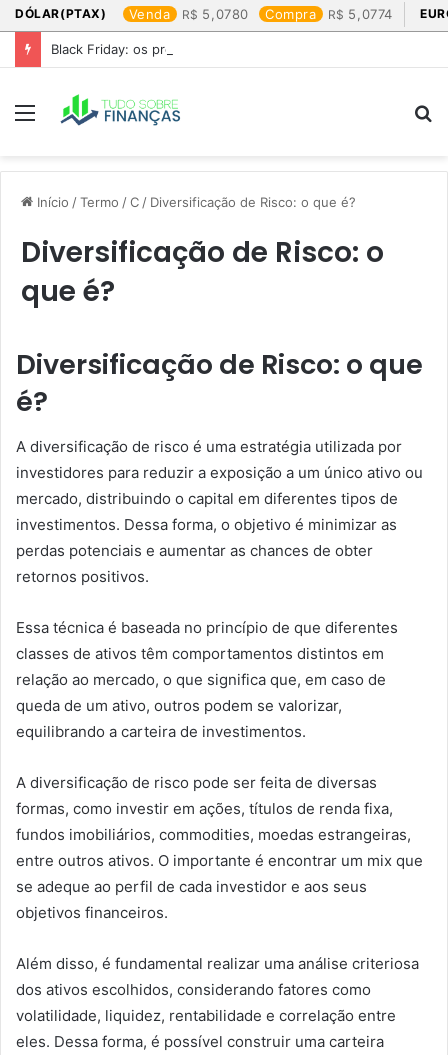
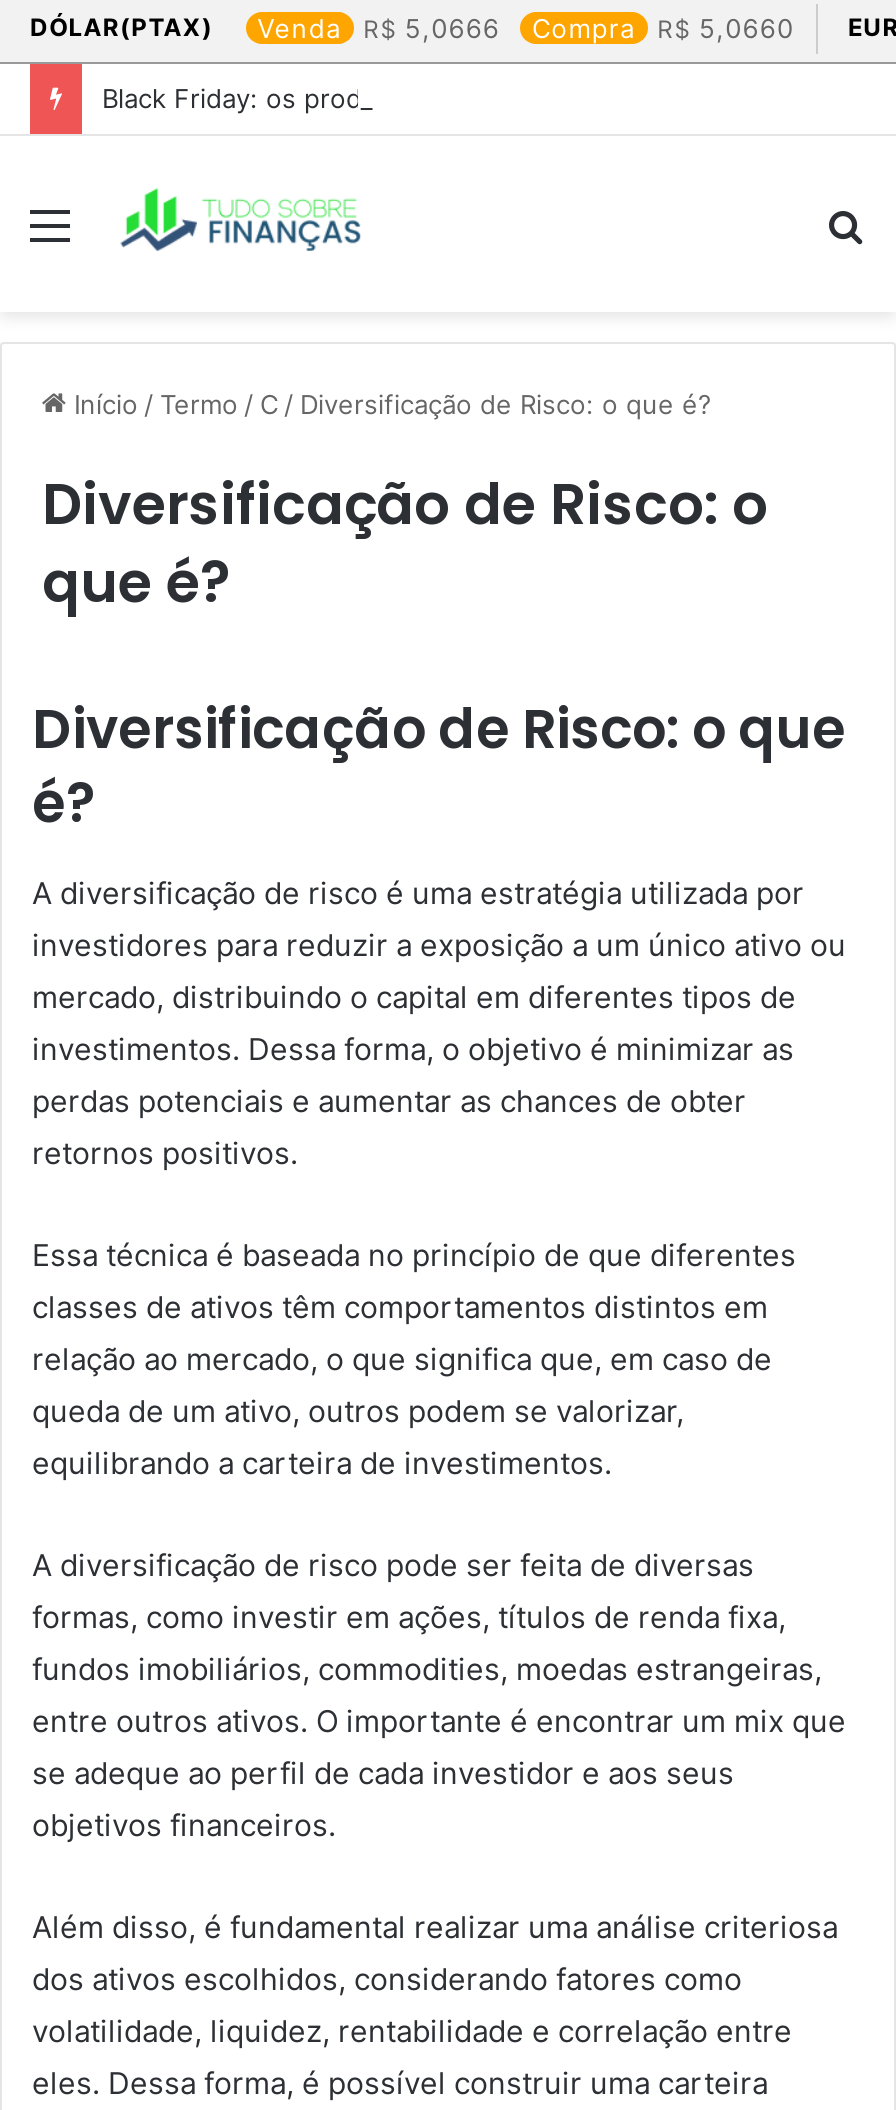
[202,6,249,22] 5,0780 -> [405,12,500,44] 5,0666
[348,6,393,22] 5,0774 -> [699,12,794,44] 5,0660

